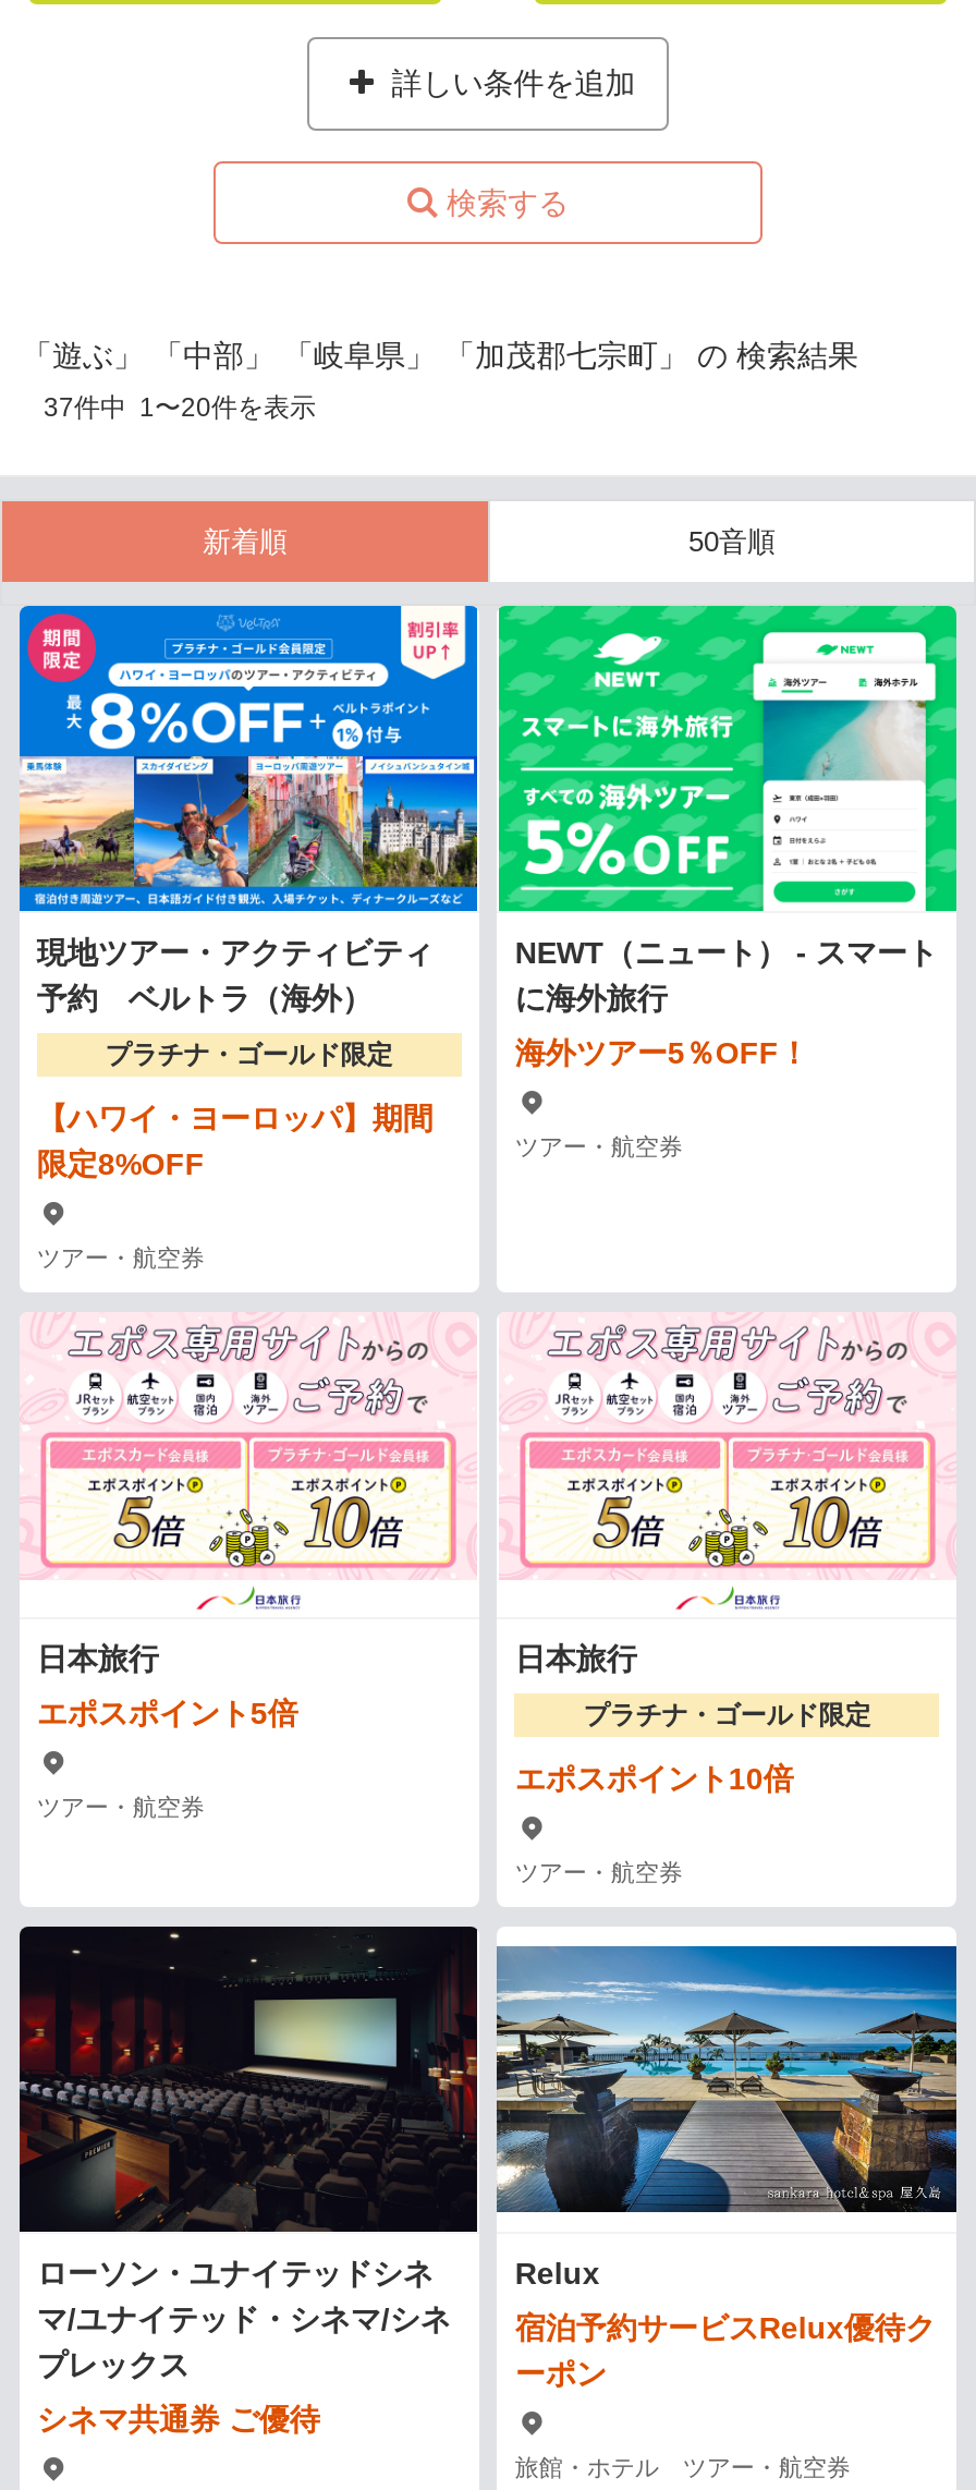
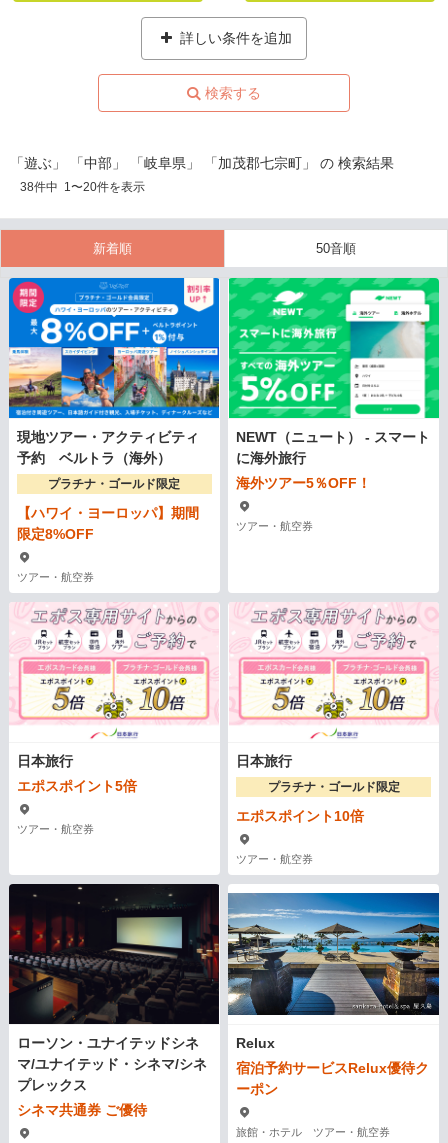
[44,392,316,423] 37件中1〜20件を表示 -> [20,180,145,194] 38件中1〜20件を表示

